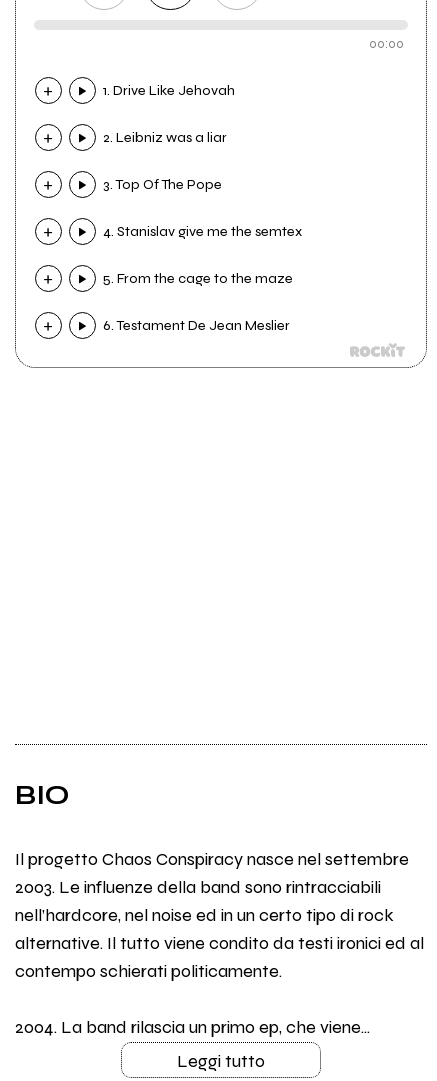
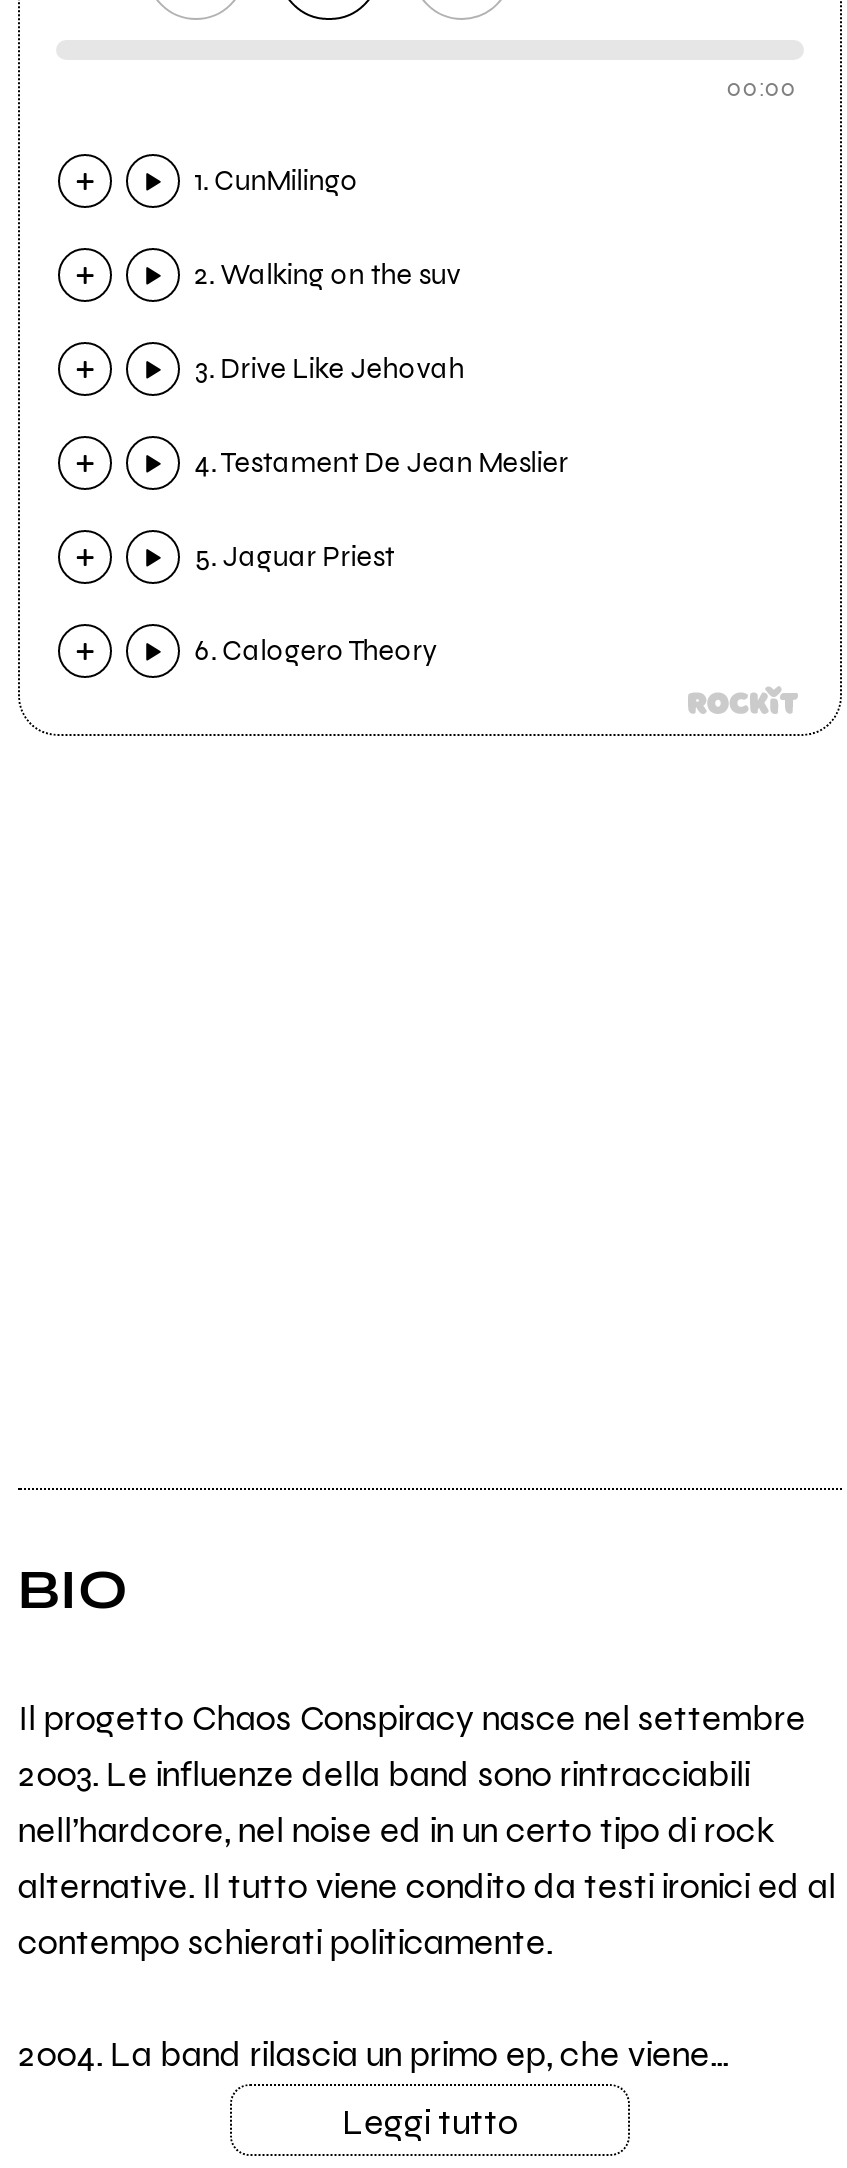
[103,82,235,99] 1. Drive Like Jehovah -> [195,165,359,199] 1. CunMilingo
[103,129,227,146] 2. Leibniz was a liar -> [195,259,461,293] 2. Walking on the suv
[103,176,222,193] 3. Top Of The Pope -> [195,353,465,387] 3. Drive Like Jehovah
[103,223,302,240] 4. Stanislav give me the semtex -> [195,447,569,481] 4. Testament De Jean Meslier
[103,270,293,287] 5. From the cage to the maze -> [195,541,395,575] 5. Jaguar Priest
[103,317,290,334] 6. Testament De Jean Meslier -> [195,635,437,669] 6. Calogero Theory

